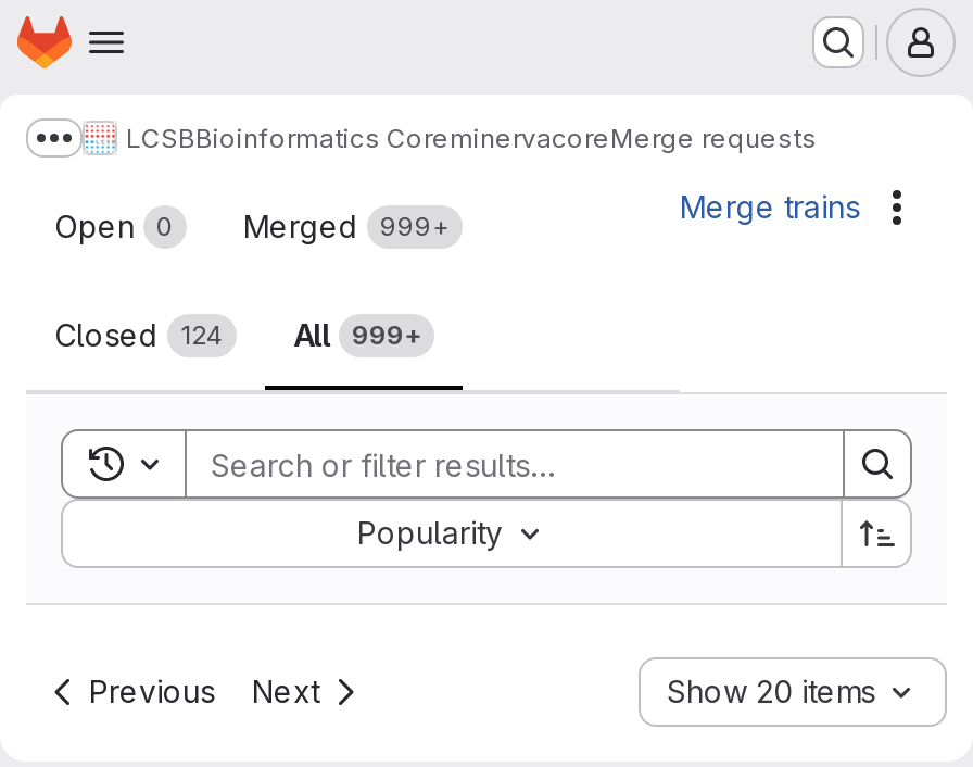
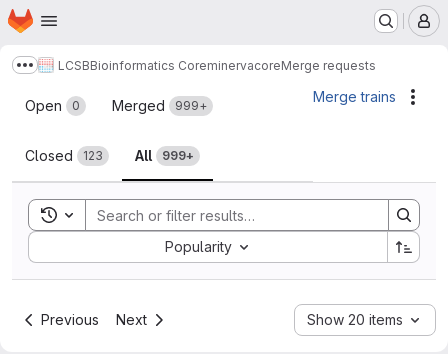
[54,316,224,353] Closed 124 -> [25,147,103,164] Closed 123

